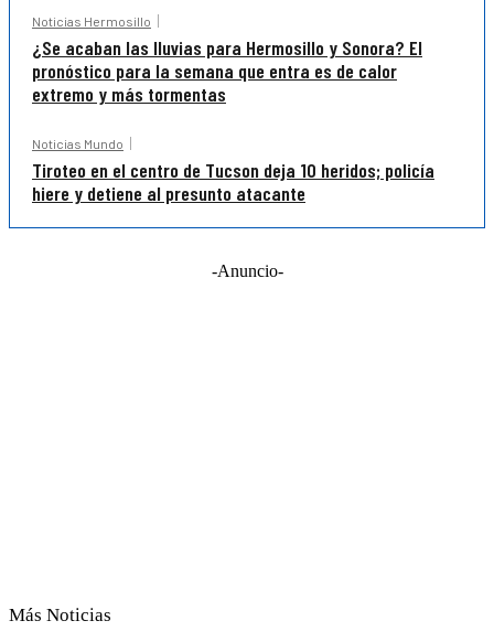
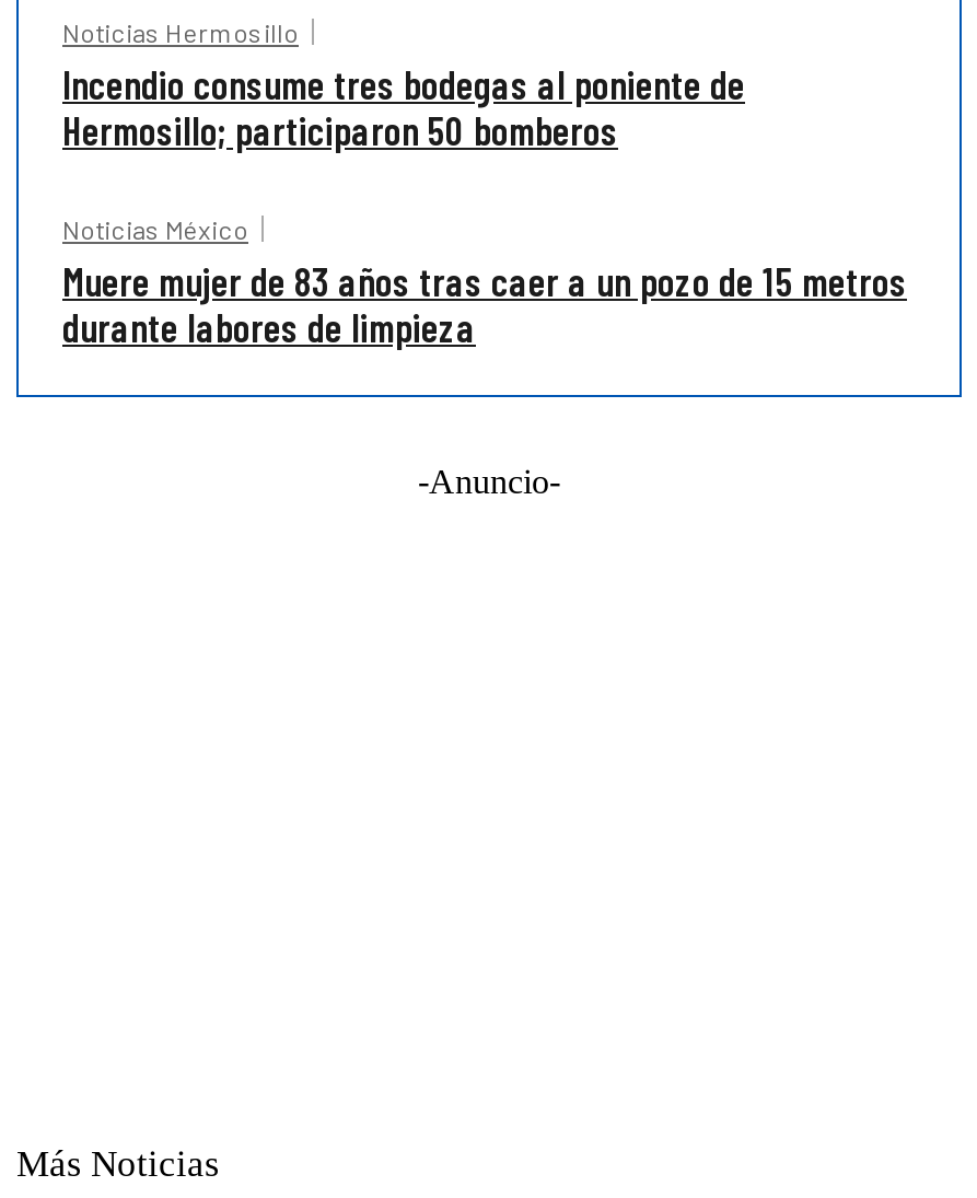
[32,35,422,106] ¿Se acaban las lluvias para Hermosillo y Sonora? El | pronóstico para la semana que entra es de calor | extremo y más tormentas -> [62,60,745,154] Incendio consume tres bodegas al poniente de | Hermosillo; participaron 50 bomberos
[32,136,434,205] Noticias Mundo | Tiroteo en el centro de Tucson deja 10 heridos; policía | hiere y detiene al presunto atacante -> [62,214,907,351] Noticias México | Muere mujer de 83 años tras caer a un pozo de 15 metros | durante labores de limpieza

